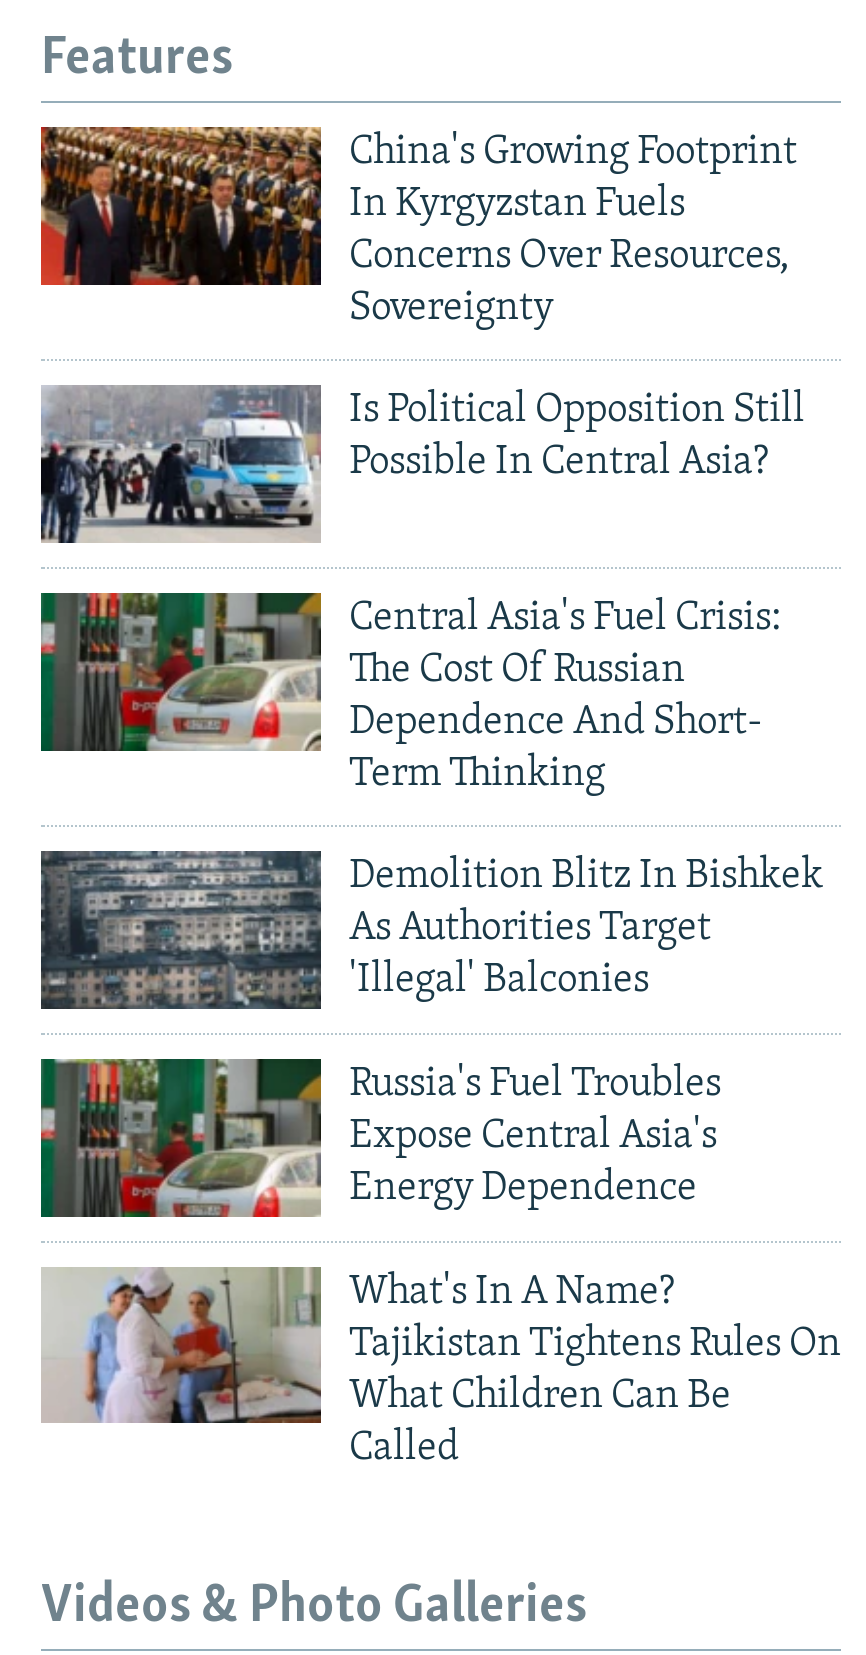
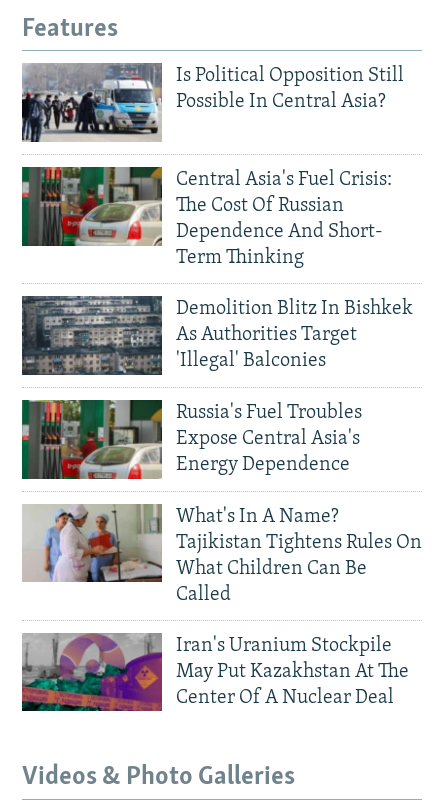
[39,125,797,330] [image] | China's Growing Footprint | In Kyrgyzstan Fuels | Concerns Over Resources, | Sovereignty -> none
moved [37,383,841,1468] -> [20,62,422,605]: [image] | Is Political Opposition Still | Possible In Central Asia? | ... | What Children Can Be | Called
none -> [21,632,409,712] [image] | Iran's Uranium Stockpile | May Put Kazakhstan At The | Center Of A Nuclear Deal

